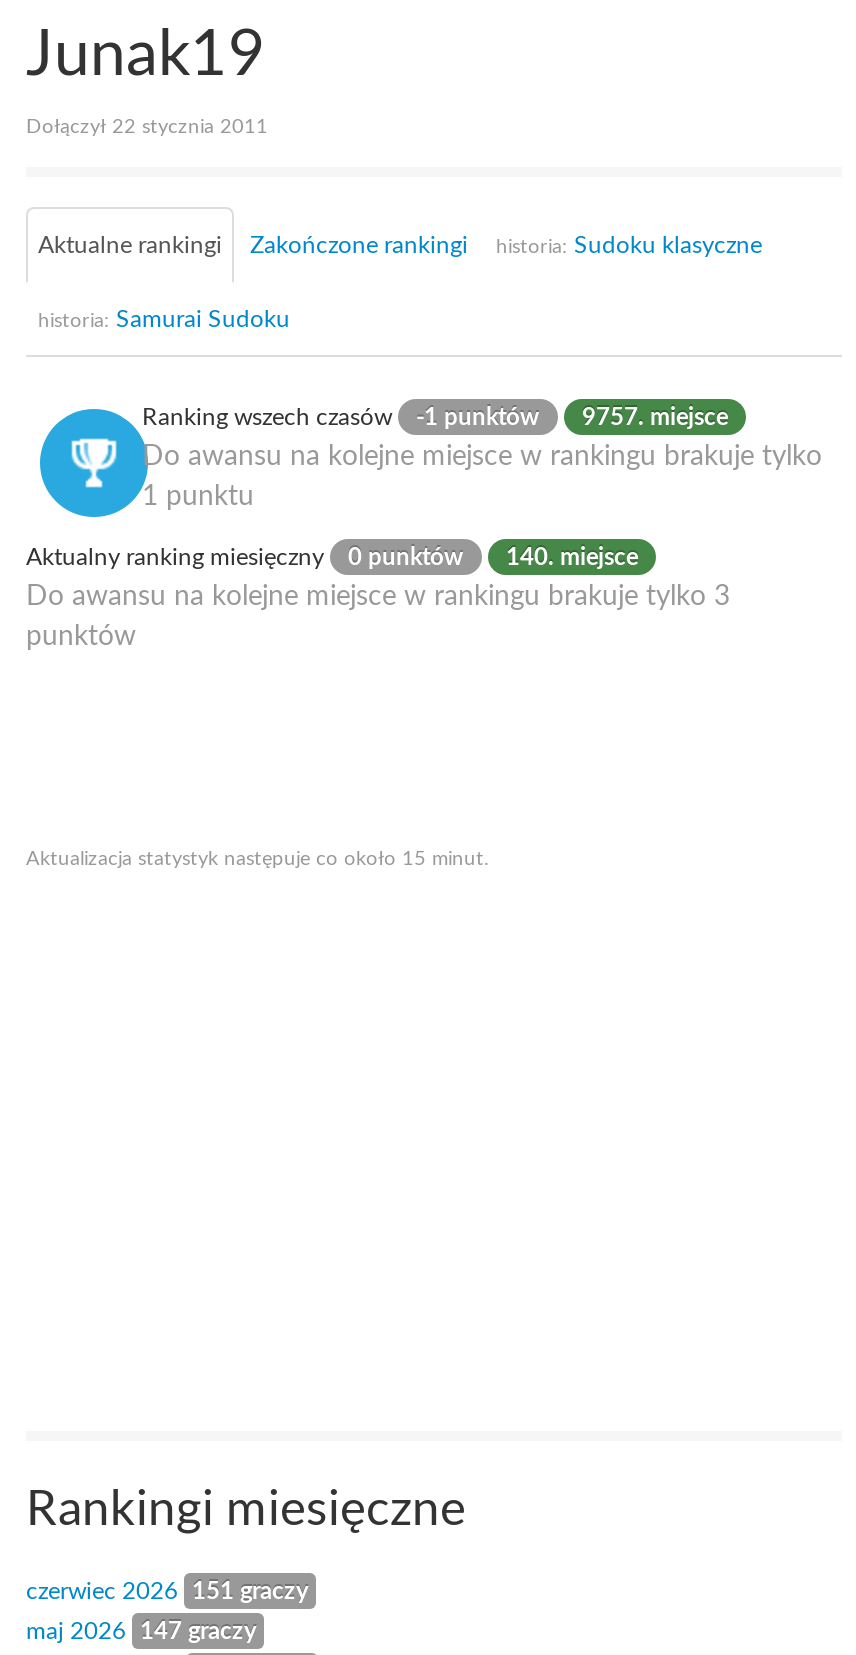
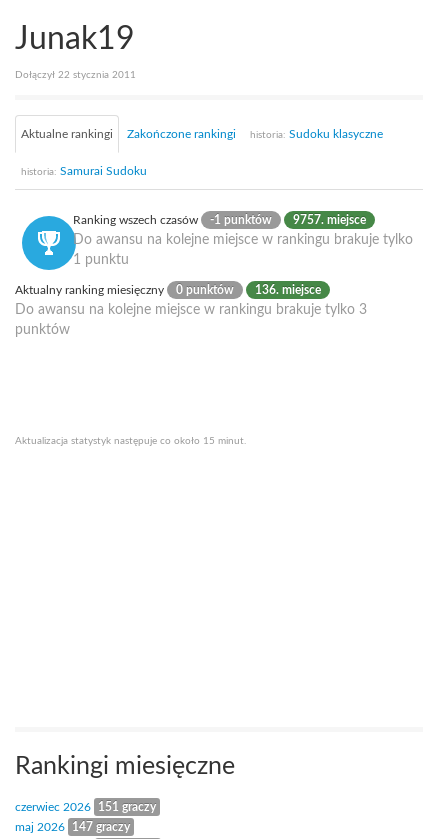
[26,545,638,569] Aktualny ranking miesięczny 0 punktów 140. miejsce -> [15,284,321,296] Aktualny ranking miesięczny 0 punktów 136. miejsce

